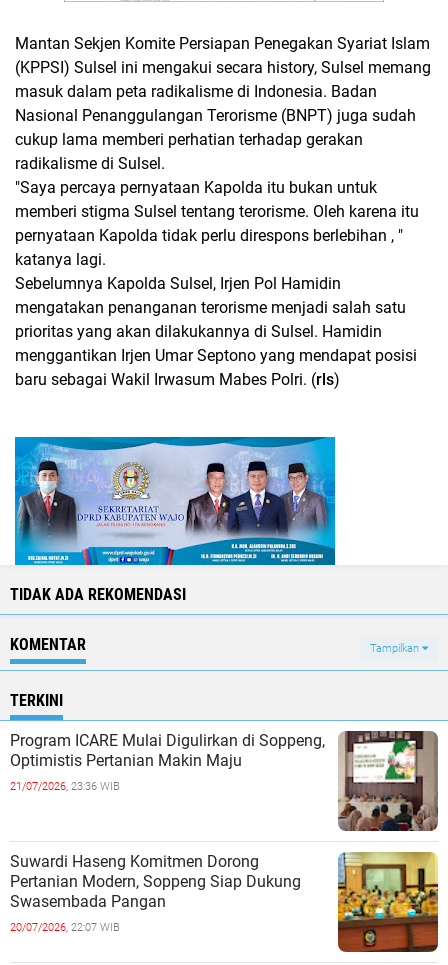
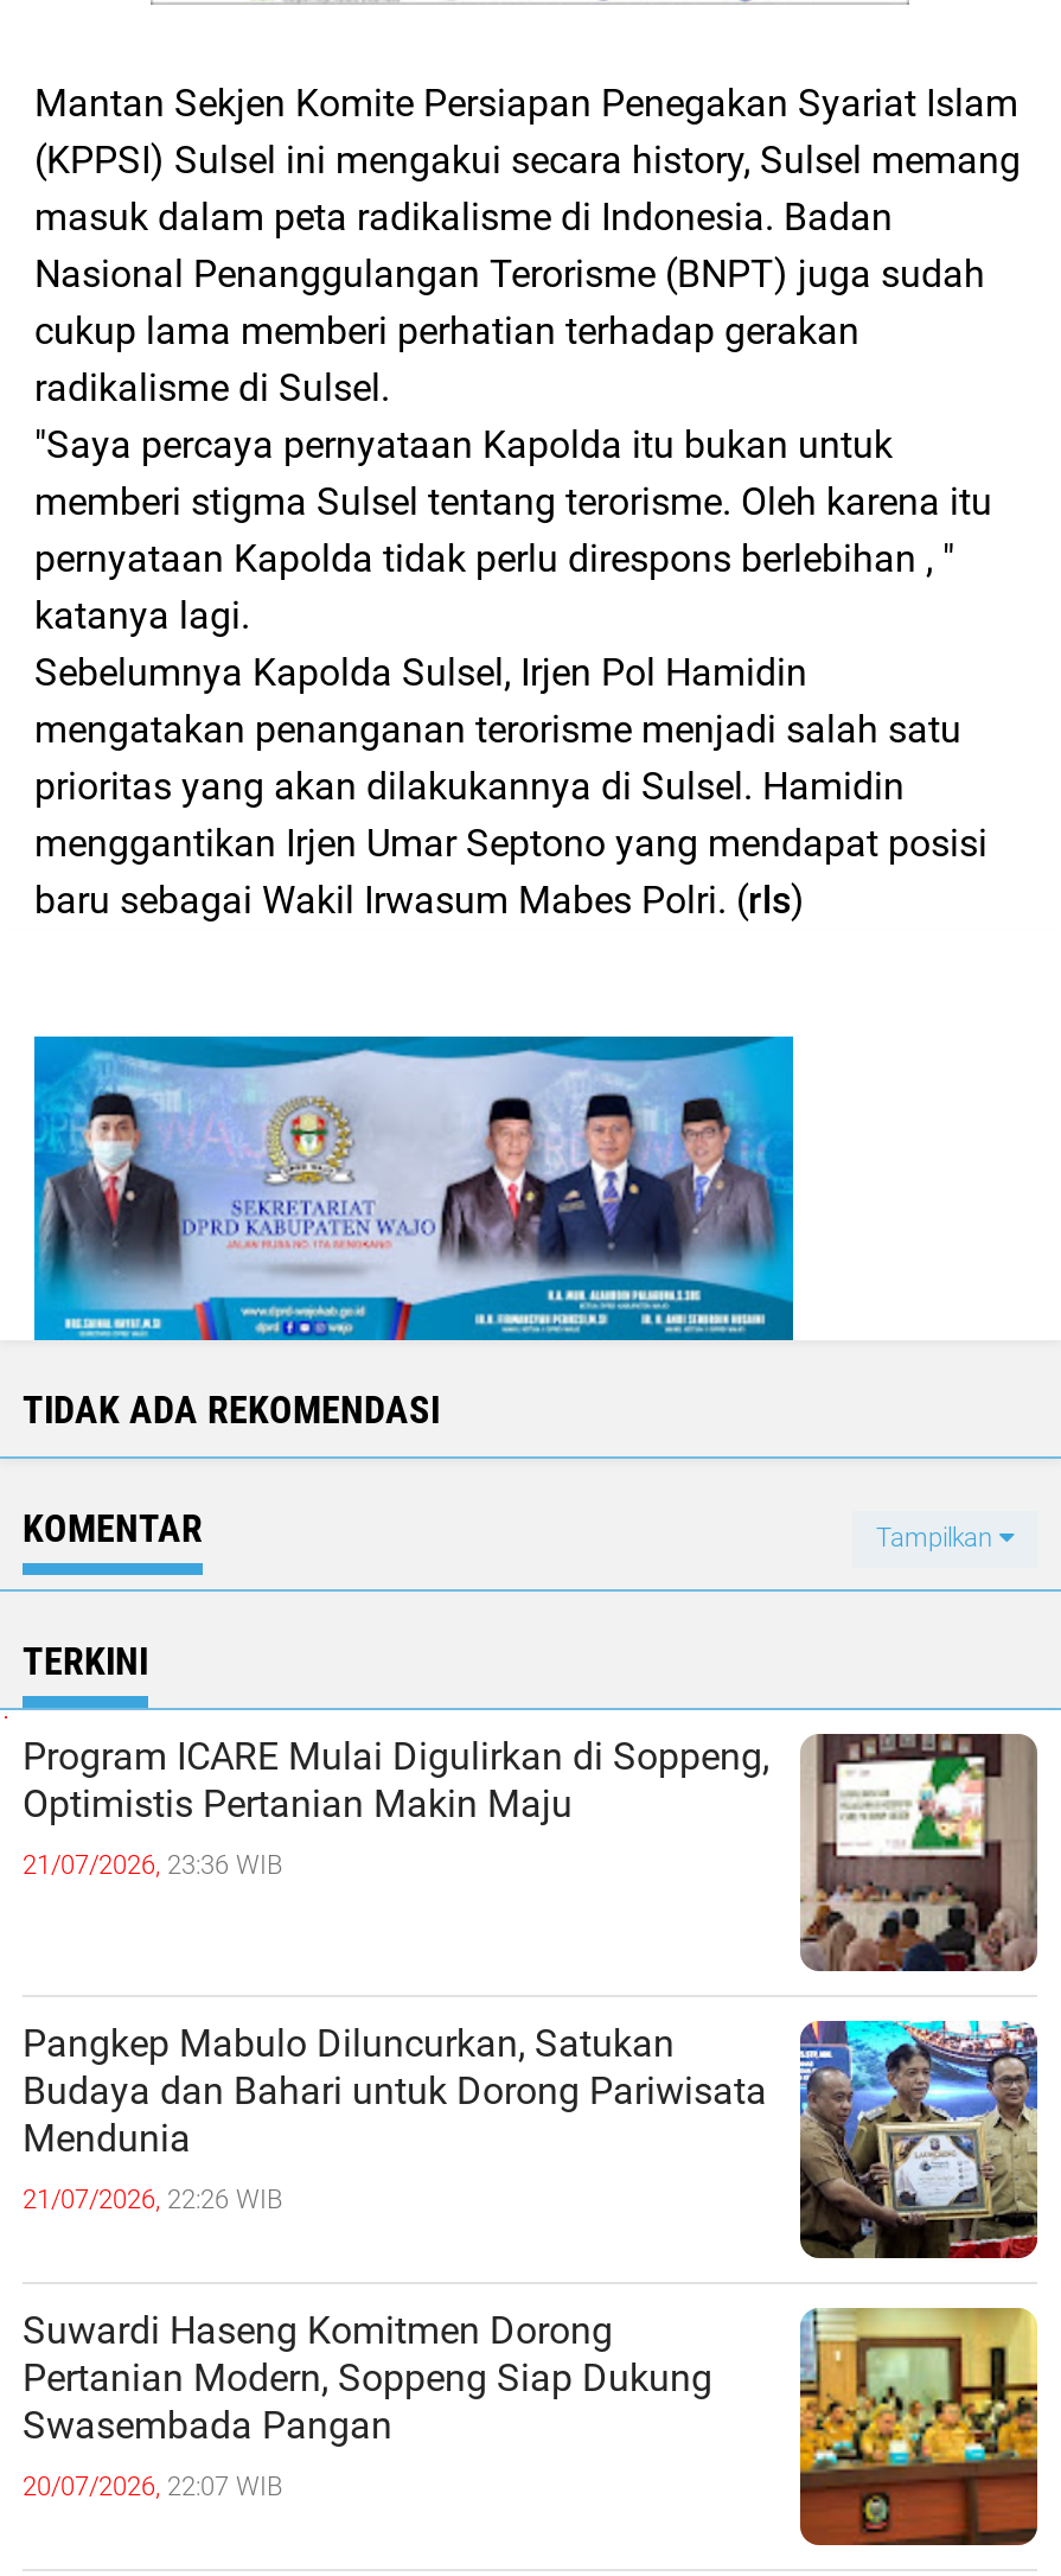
none -> [23,2019,1040,2258] [image] | Pangkep Mabulo Diluncurkan, Satukan | Budaya dan Bahari untuk Dorong Pariwisata | Mendunia | 21/07/2026, 22:26 WIB

